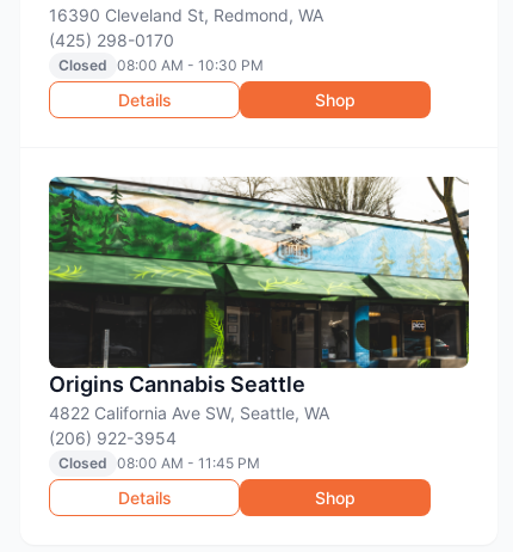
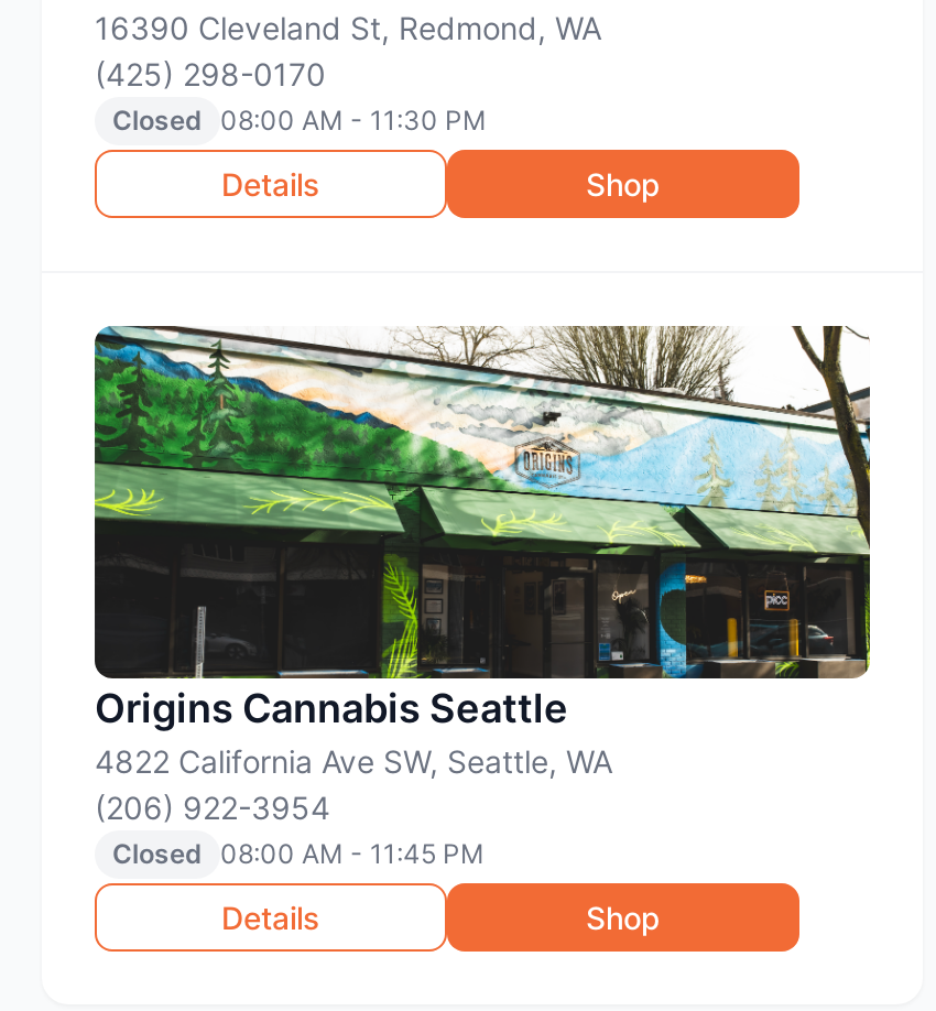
[58,56,264,74] Closed 08:00 AM - 10:30 PM -> [112,104,487,137] Closed 08:00 AM - 11:30 PM

